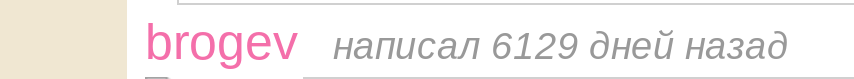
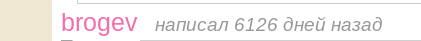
[333,25,789,67] написал 6129 дней назад -> [155,14,383,35] написал 6126 дней назад

